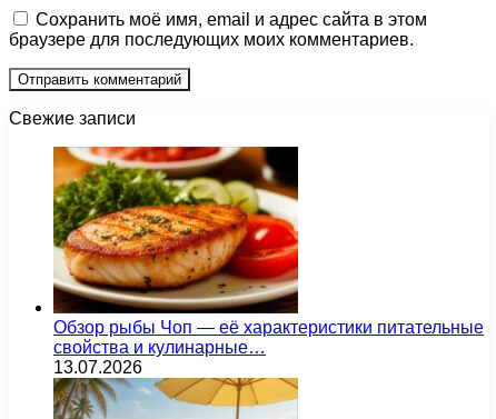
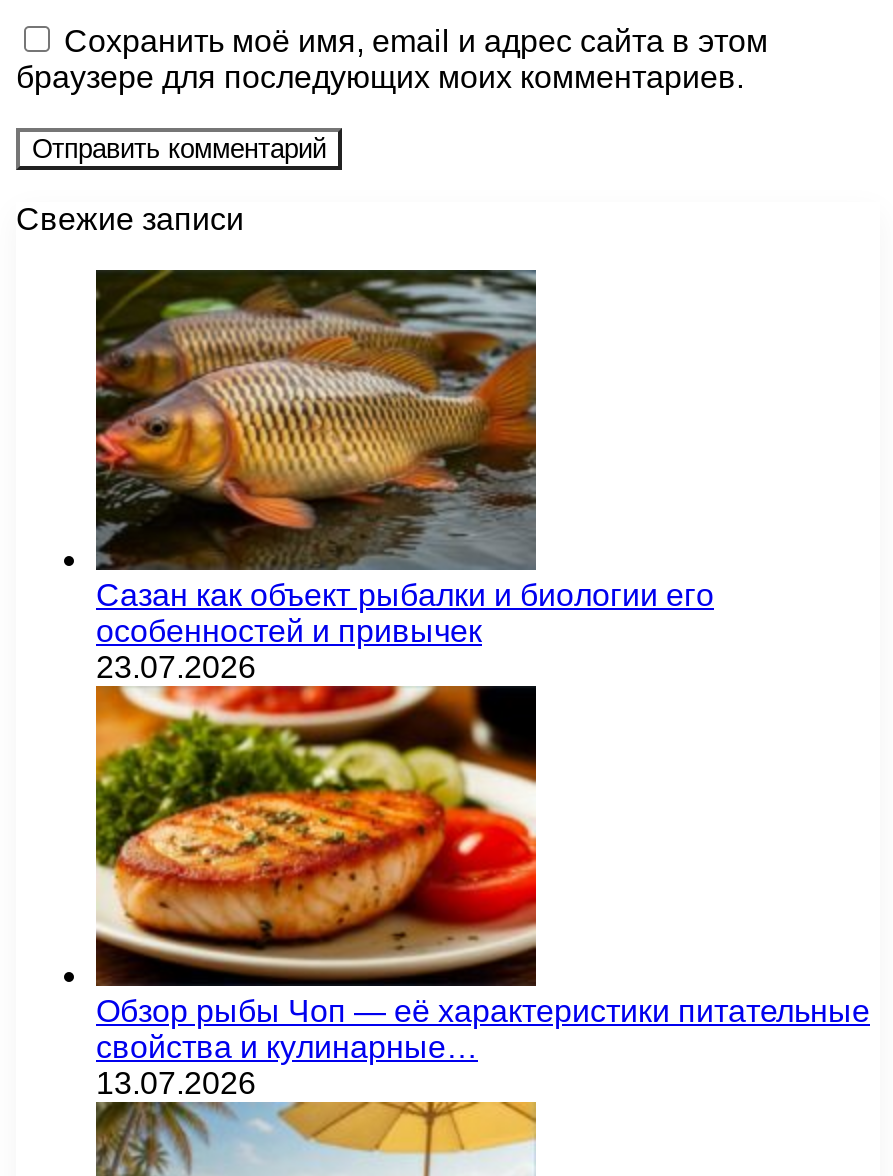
none -> [94,268,714,684] [image] | Сазан как объект рыбалки и биологии его | особенностей и привычек | 23.07.2026

